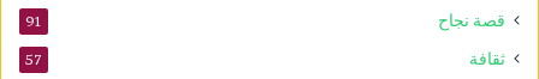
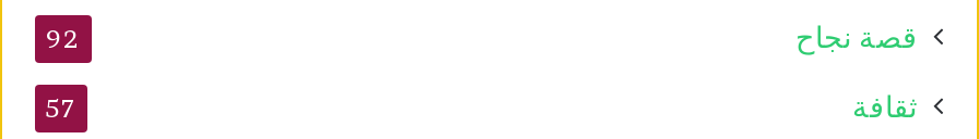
[25,13,42,30] 91 -> [46,23,81,54] 92

